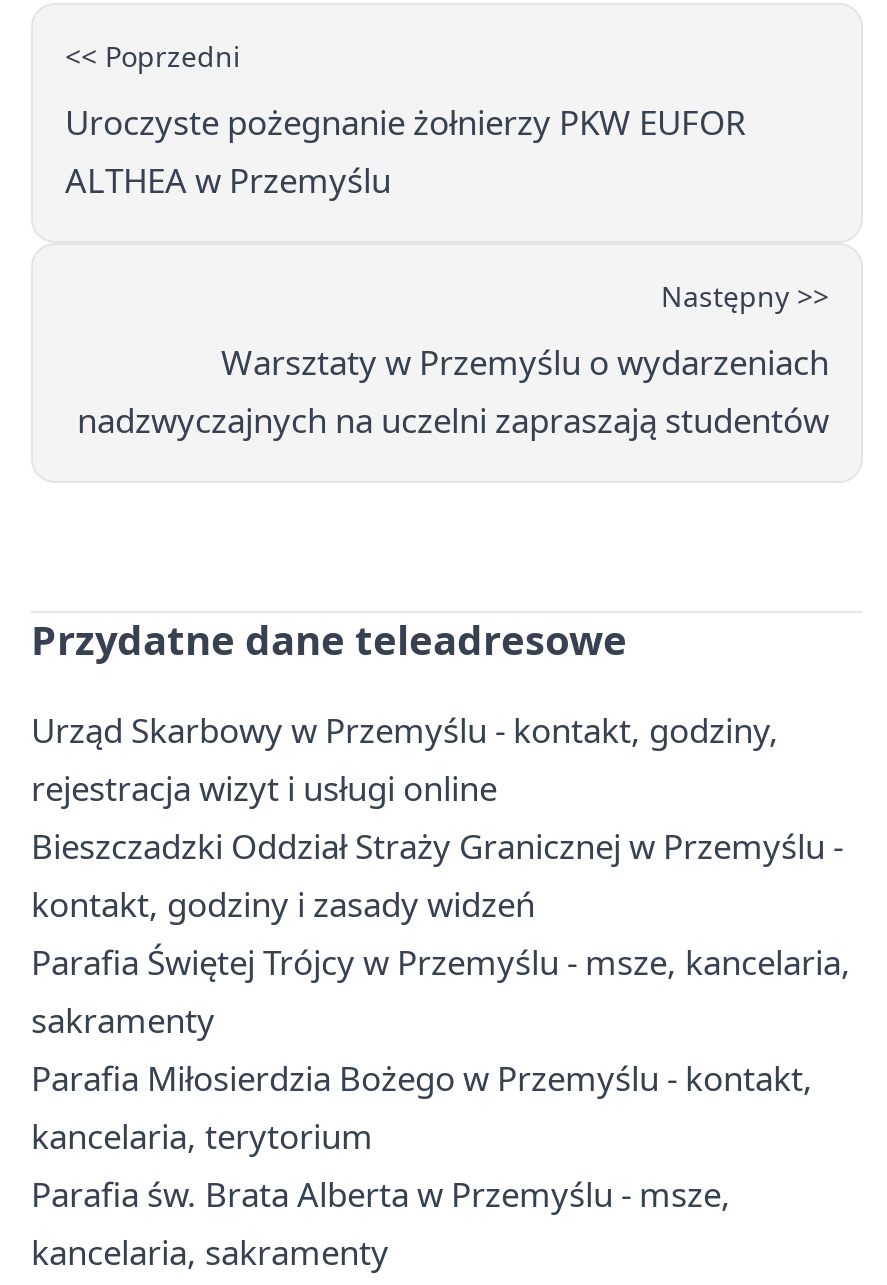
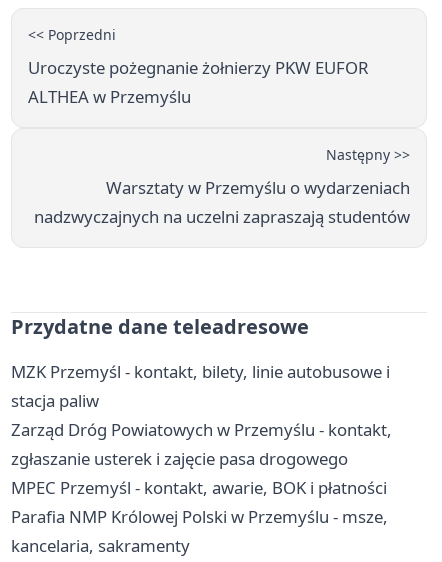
[31,708,851,1218] Urząd Skarbowy w Przemyślu - kontakt, godziny, | rejestracja wizyt i usługi online | Bieszczadzki Oddział Straży Granicznej w Przemyślu - | kontakt, godziny i zasady widzeń | Parafia Świętej Trójcy w Przemyślu - msze, kancelaria, | sakramenty | Parafia Miłosierdzia Bożego w Przemyślu - kontakt, | kancelaria, terytorium | Parafia św. Brata Alberta w Przemyślu - msze, -> [11,360,392,528] MZK Przemyśl - kontakt, bilety, linie autobusowe i | stacja paliw | Zarząd Dróg Powiatowych w Przemyślu - kontakt, | zgłaszanie usterek i zajęcie pasa drogowego | MPEC Przemyśl - kontakt, awarie, BOK i płatności | Parafia NMP Królowej Polski w Przemyślu - msze,

